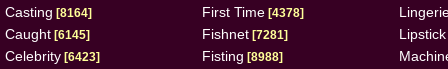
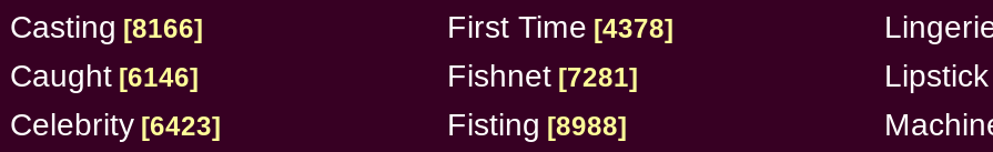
[5,4,92,20] Casting [8164] -> [10,9,203,44] Casting [8166]
[5,26,90,42] Caught [6145] -> [10,58,199,93] Caught [6146]

